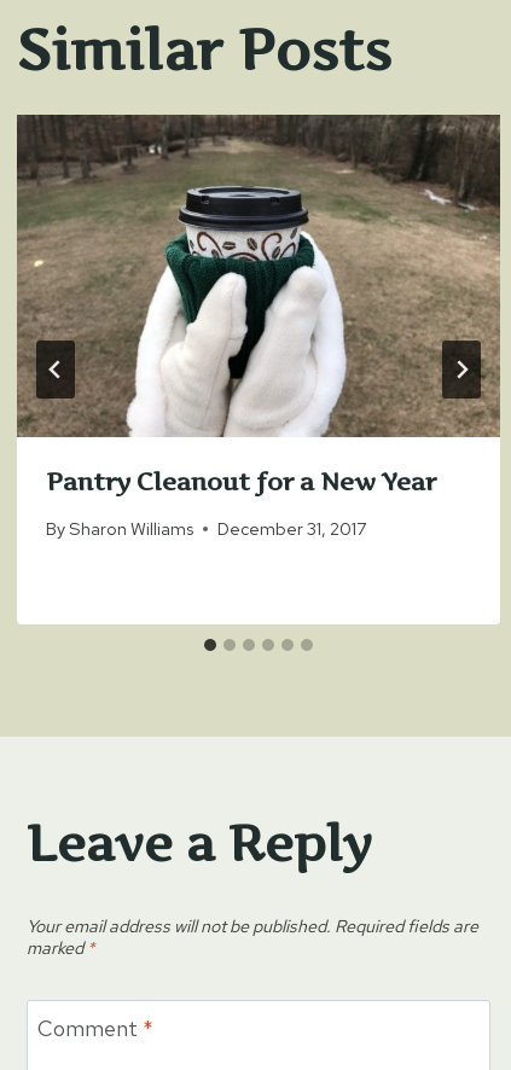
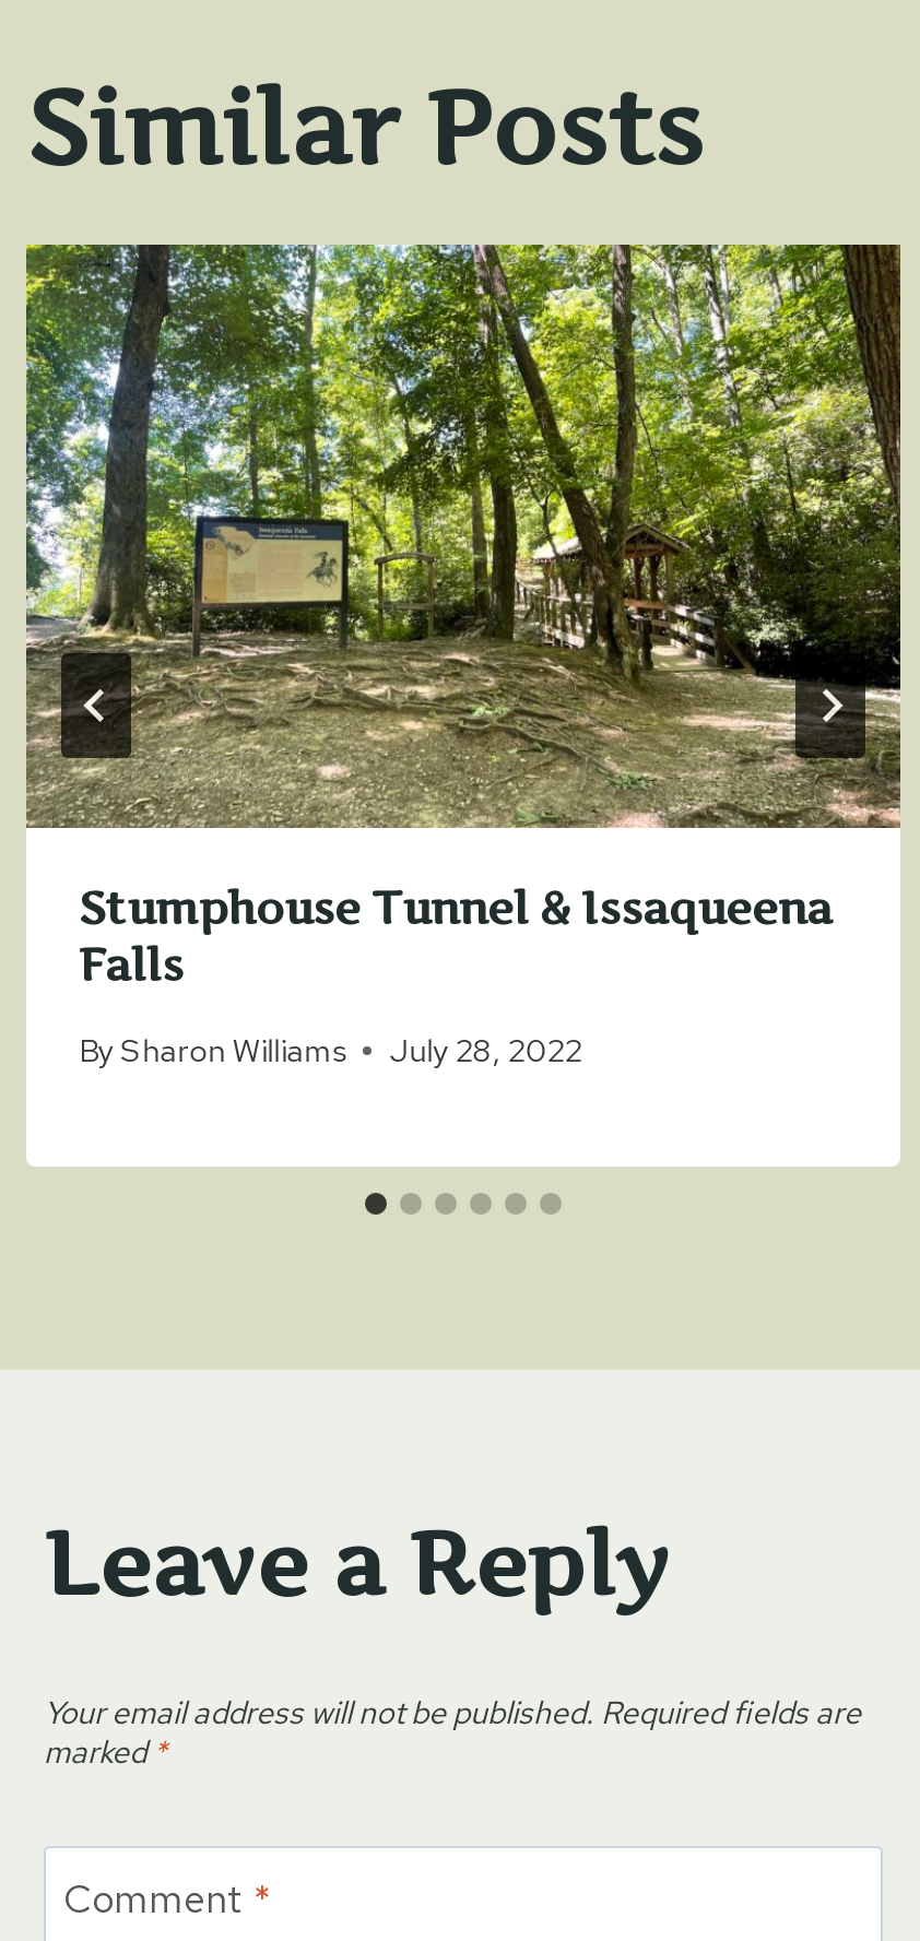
[17,114,500,496] [image] | Pantry Cleanout for a New Year -> [24,242,900,992] [image] | Stumphouse Tunnel & Issaqueena | Falls
[46,517,367,540] By Sharon Williams December 31, 2017 -> [79,1030,582,1071] By Sharon Williams July 28, 2022
moved [46,517,194,540] -> [79,1030,346,1071]: By Sharon Williams

